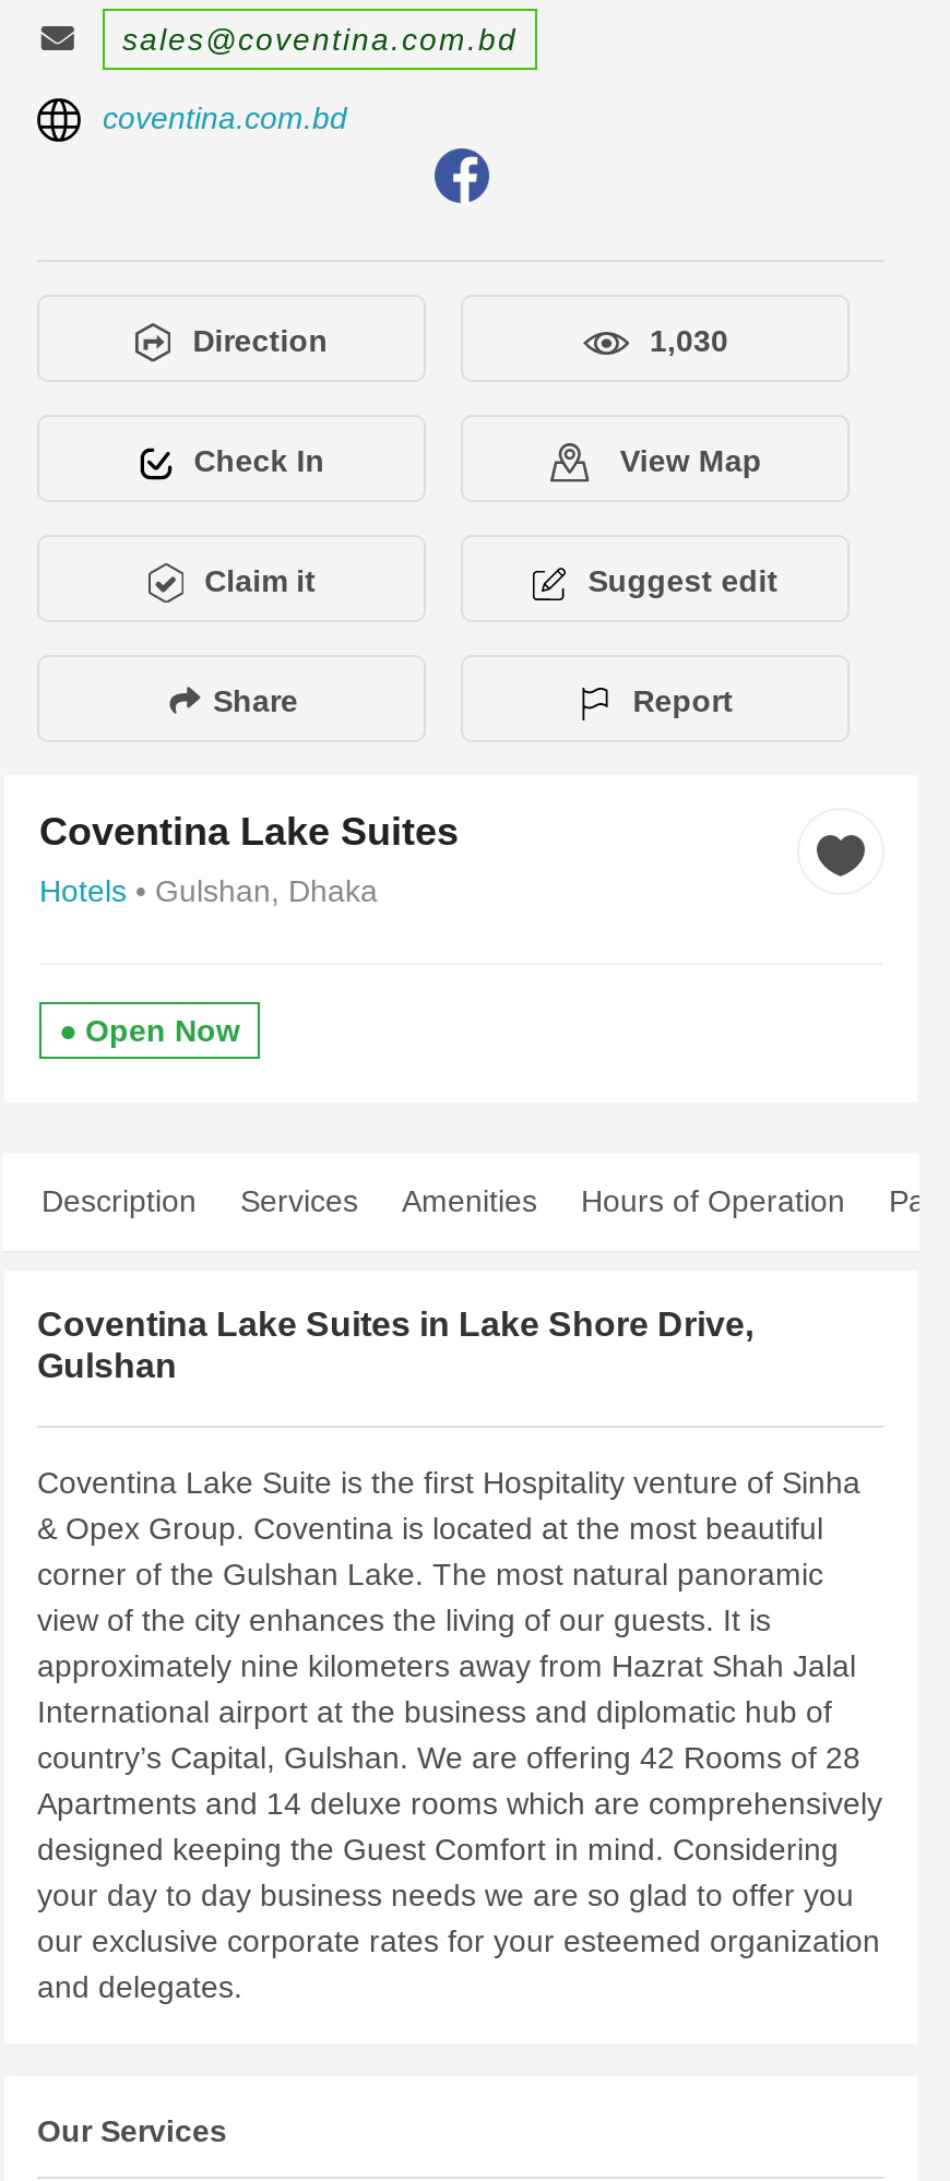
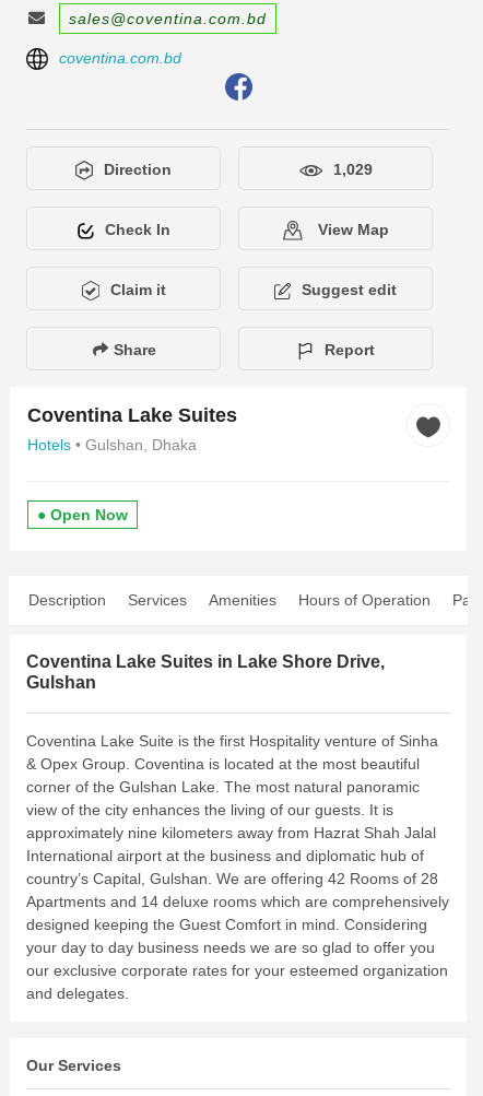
[650,323,728,358] 1,030 -> [333,161,372,178] 1,029

